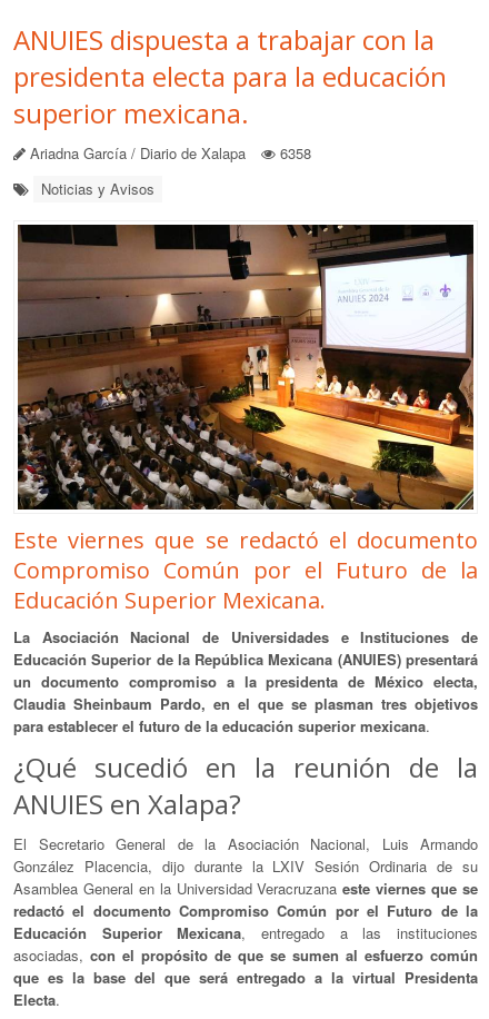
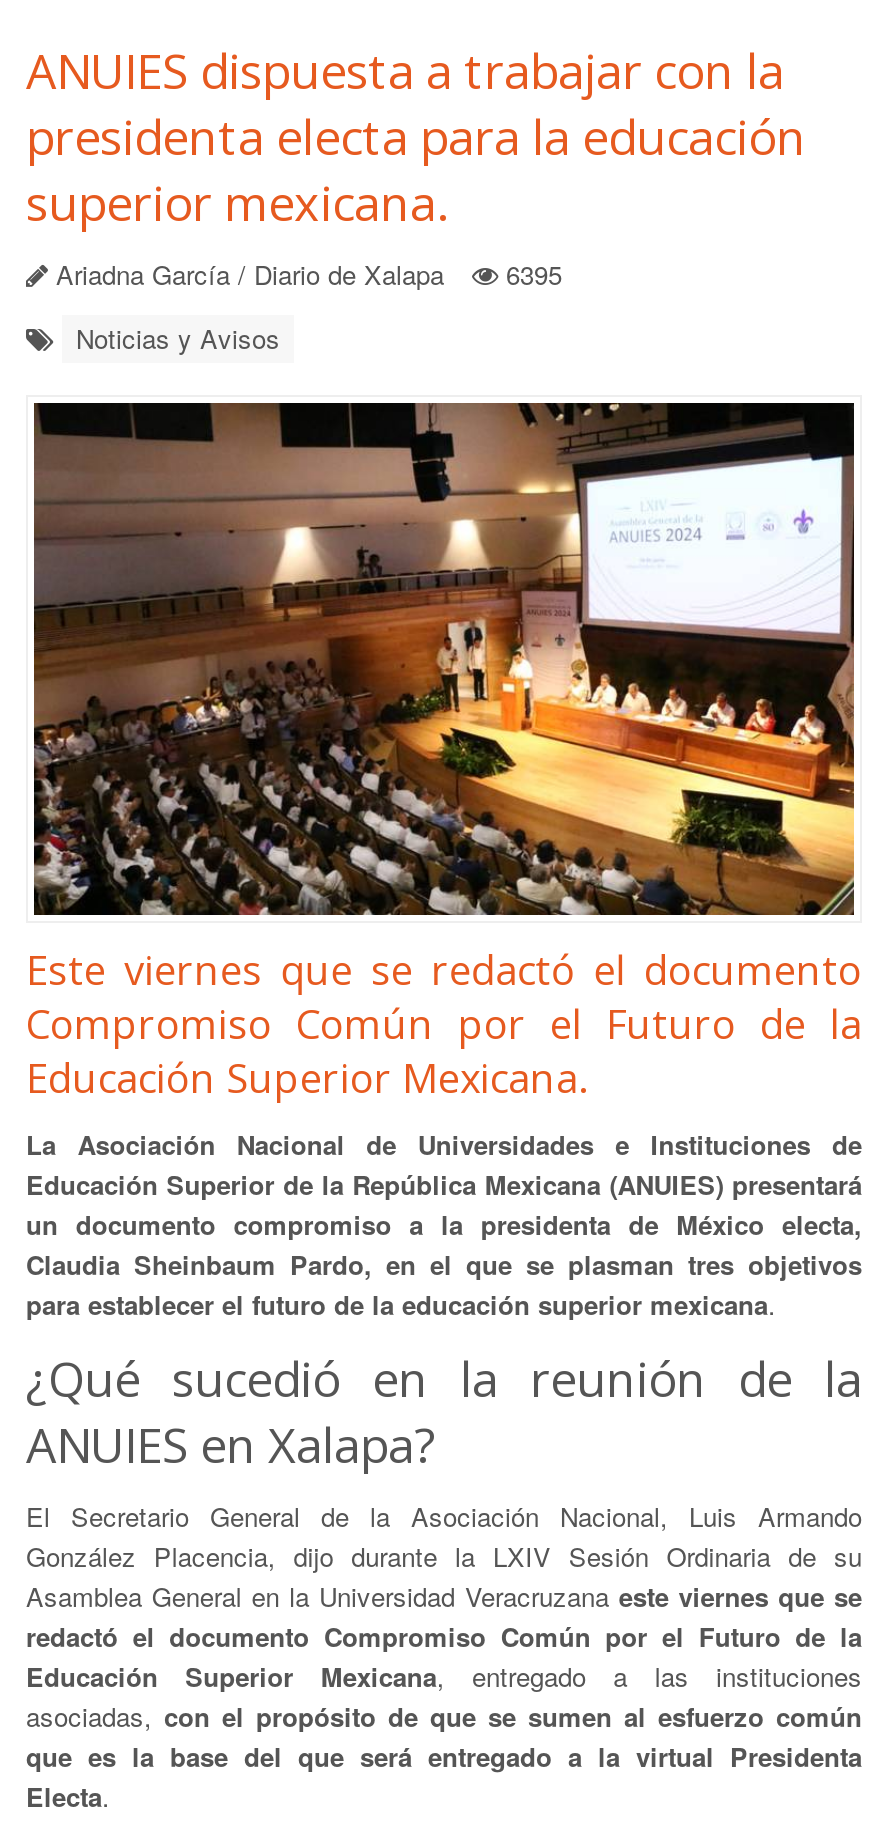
[26,142,311,164] Ariadna García / Diario de Xalapa 6358 -> [48,255,562,293] Ariadna García / Diario de Xalapa 6395

